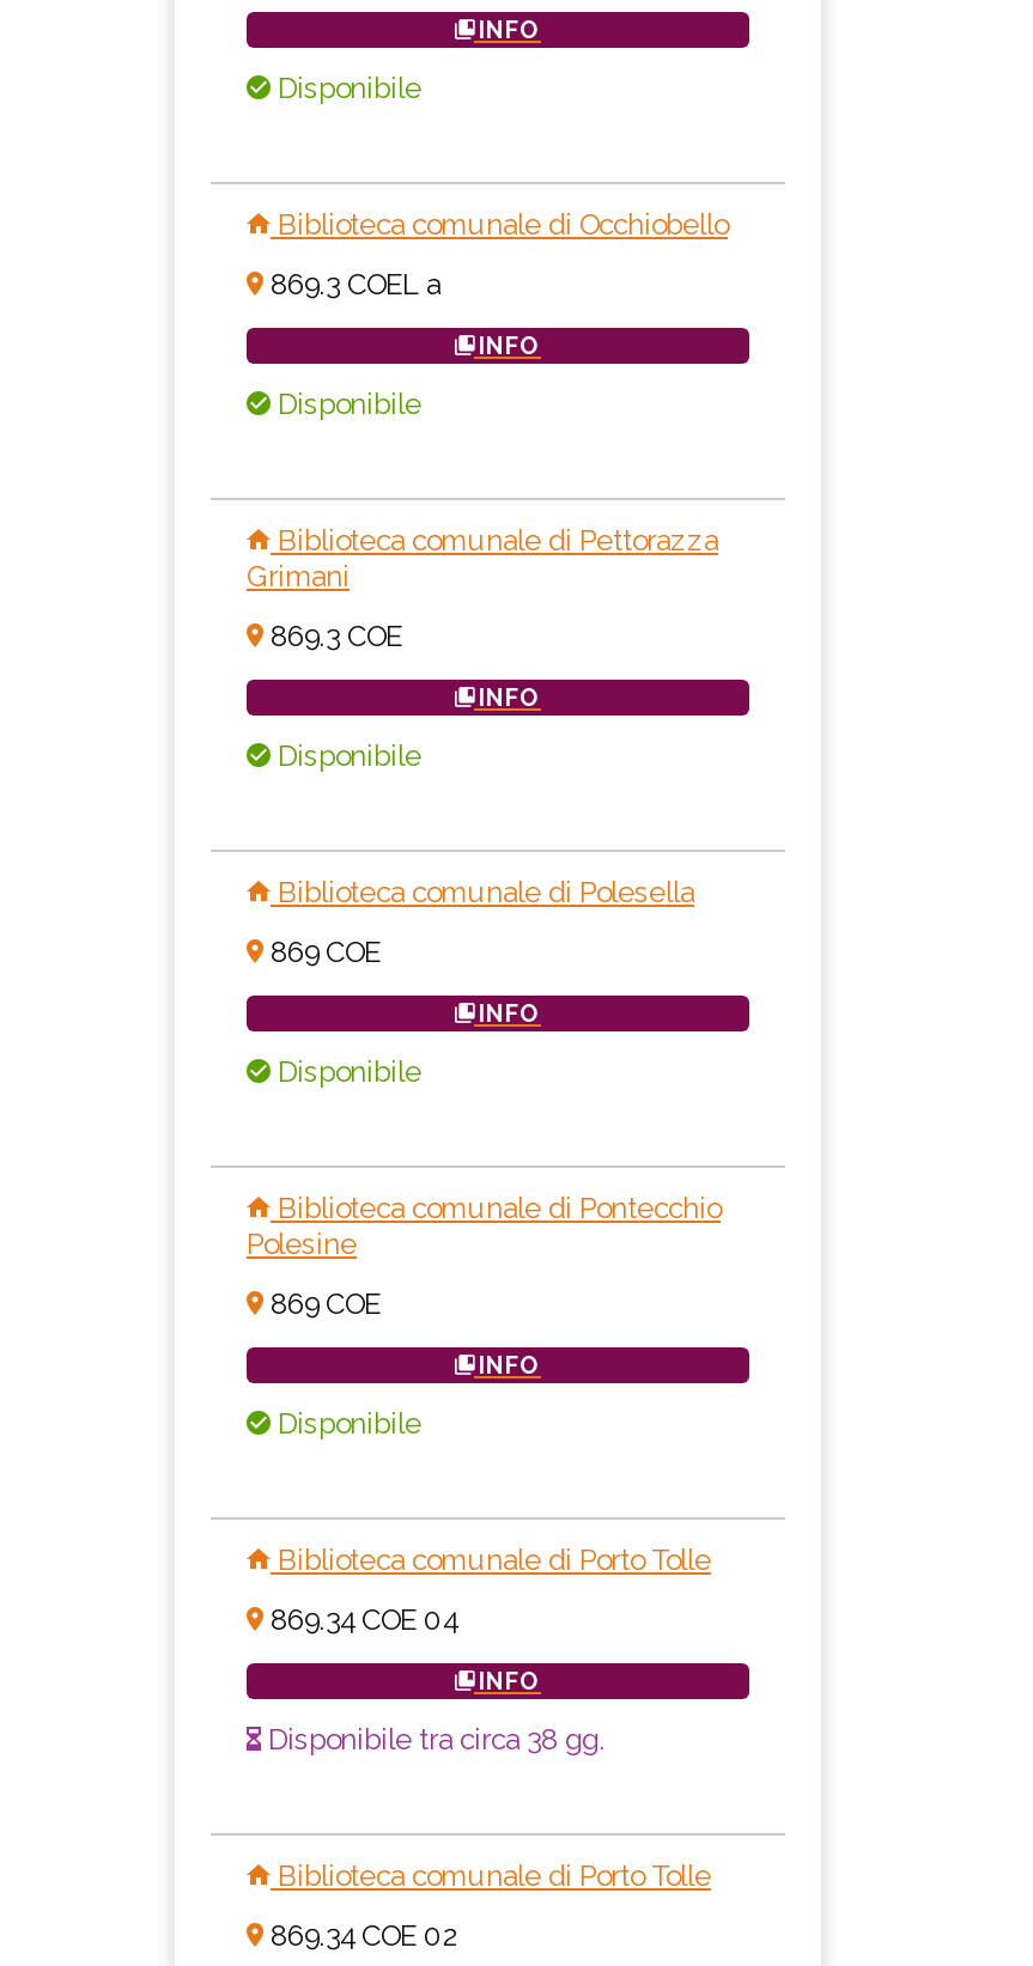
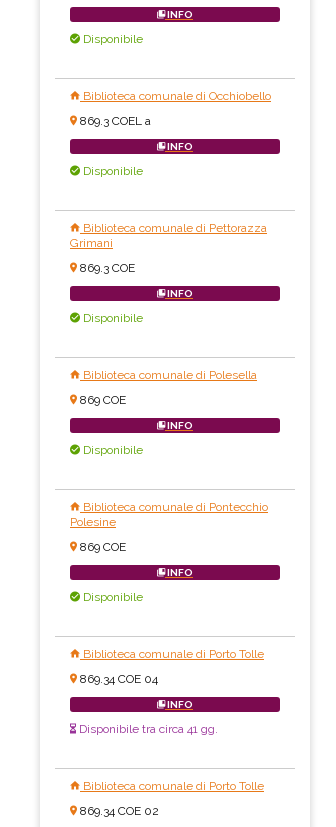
[261,1723,606,1757] Disponibile tra circa 38 gg. -> [76,722,218,736] Disponibile tra circa 41 gg.

